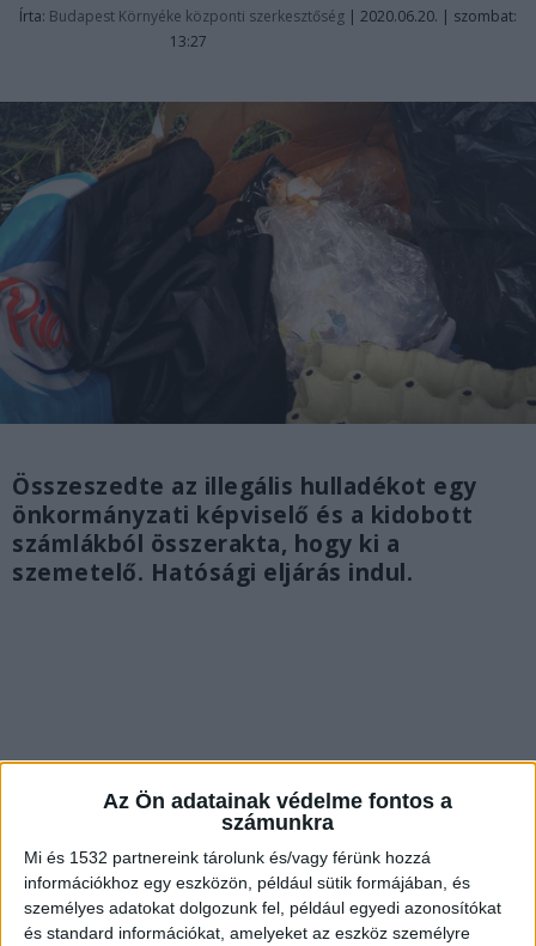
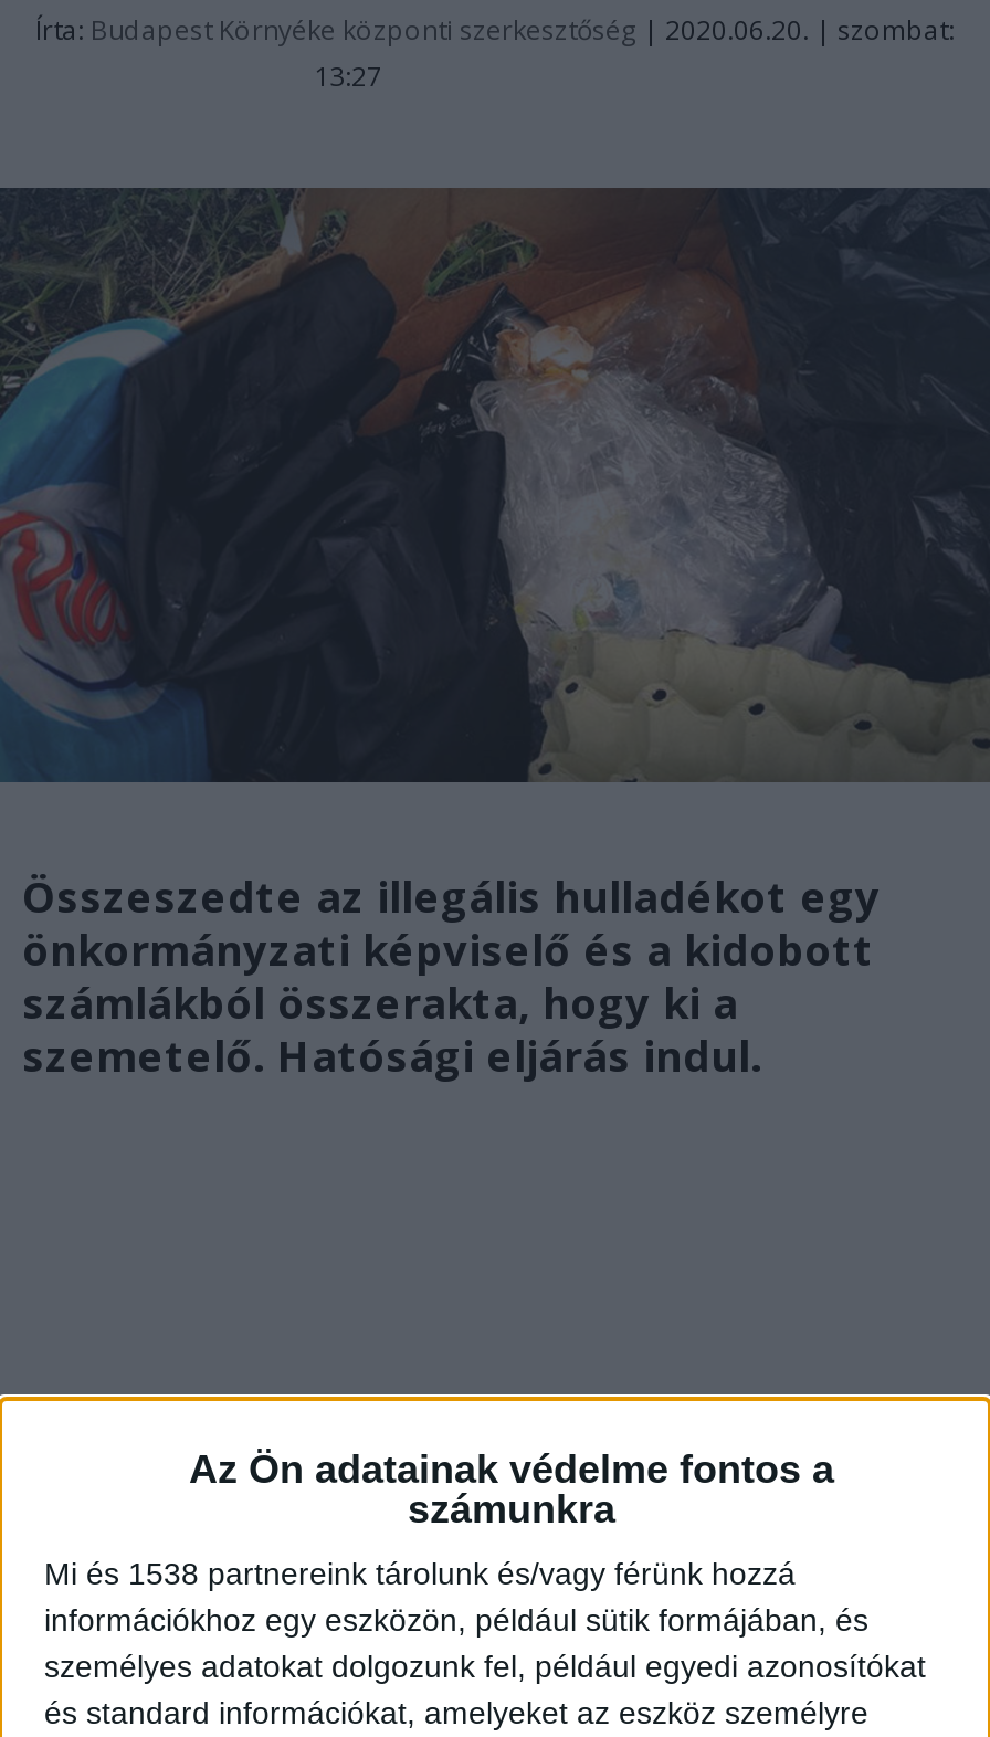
[24,848,431,867] Mi és 1532 partnereink tárolunk és/vagy férünk hozzá -> [44,1555,796,1590] Mi és 1538 partnereink tárolunk és/vagy férünk hozzá

